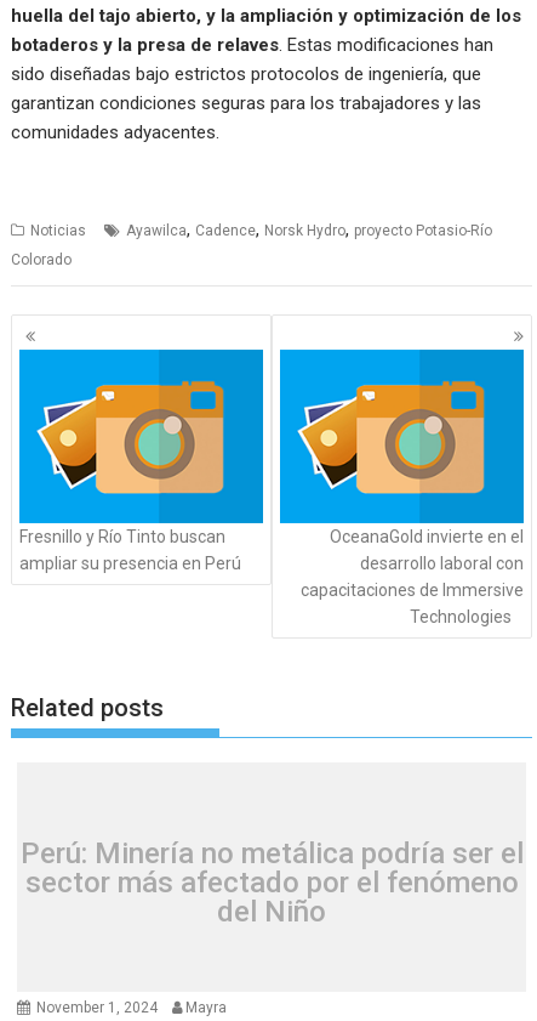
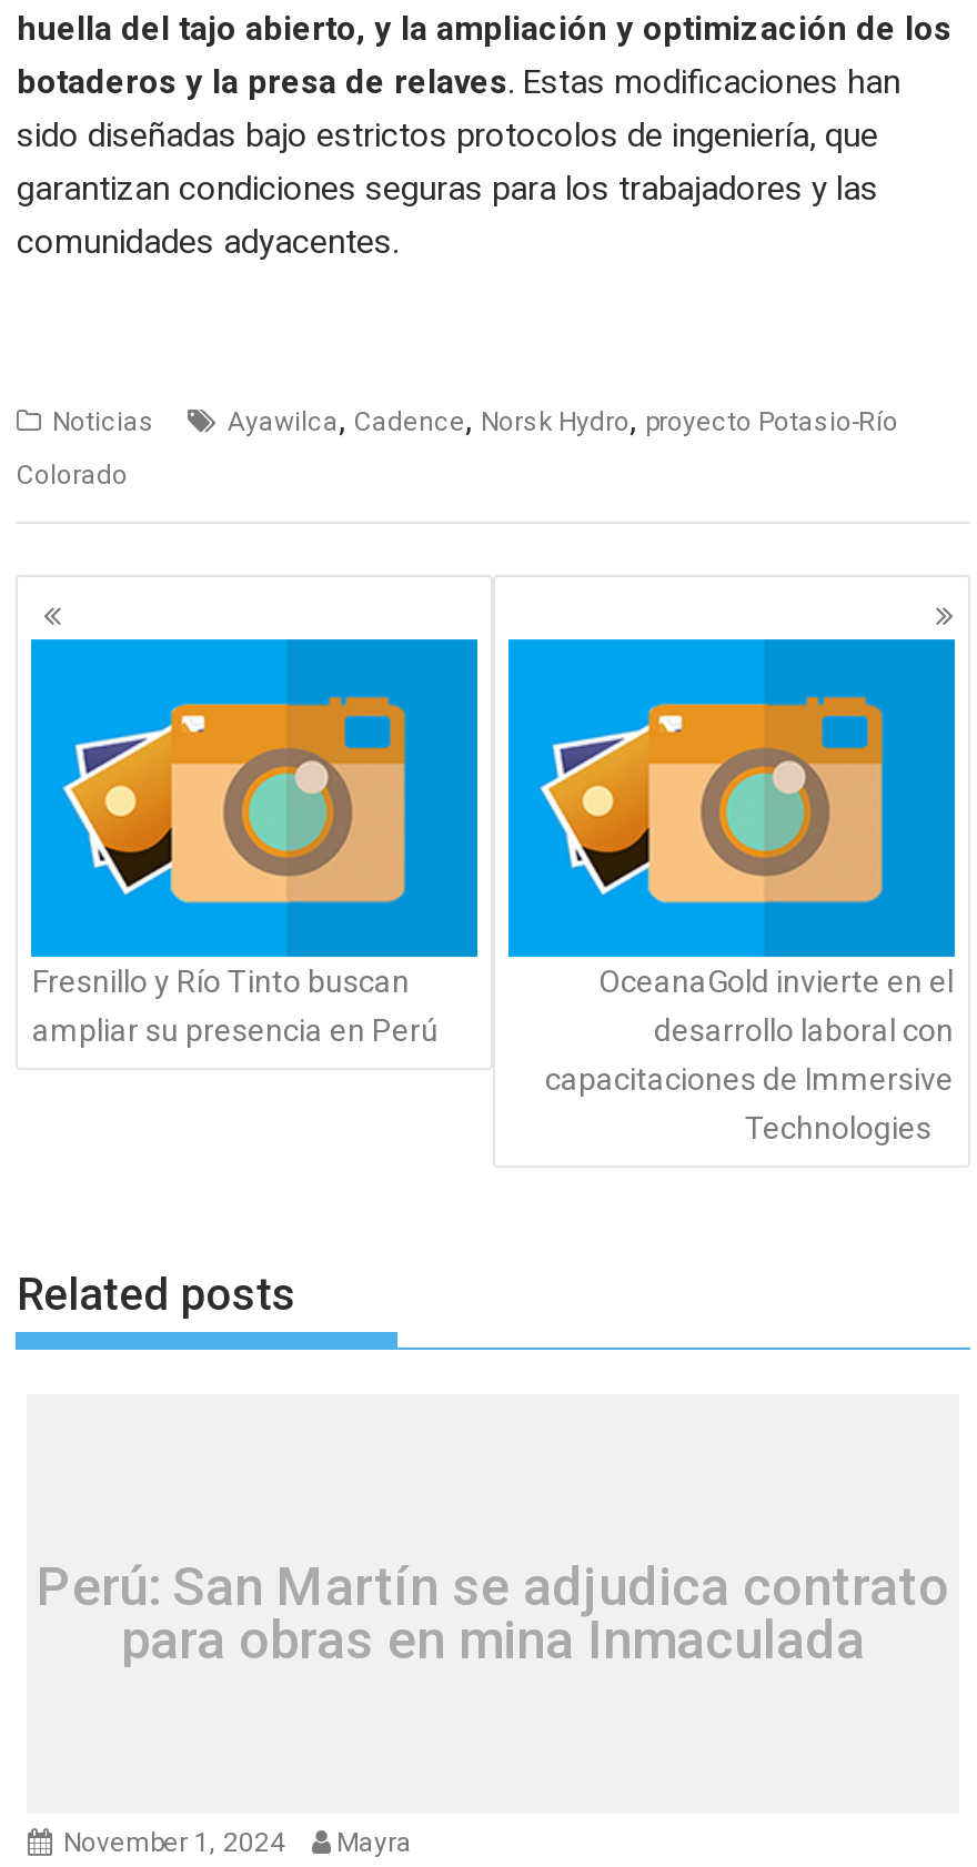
[20,837,523,929] Perú: Minería no metálica podría ser el | sector más afectado por el fenómeno | del Niño -> [37,1557,949,1672] Perú: San Martín se adjudica contrato | para obras en mina Inmaculada

